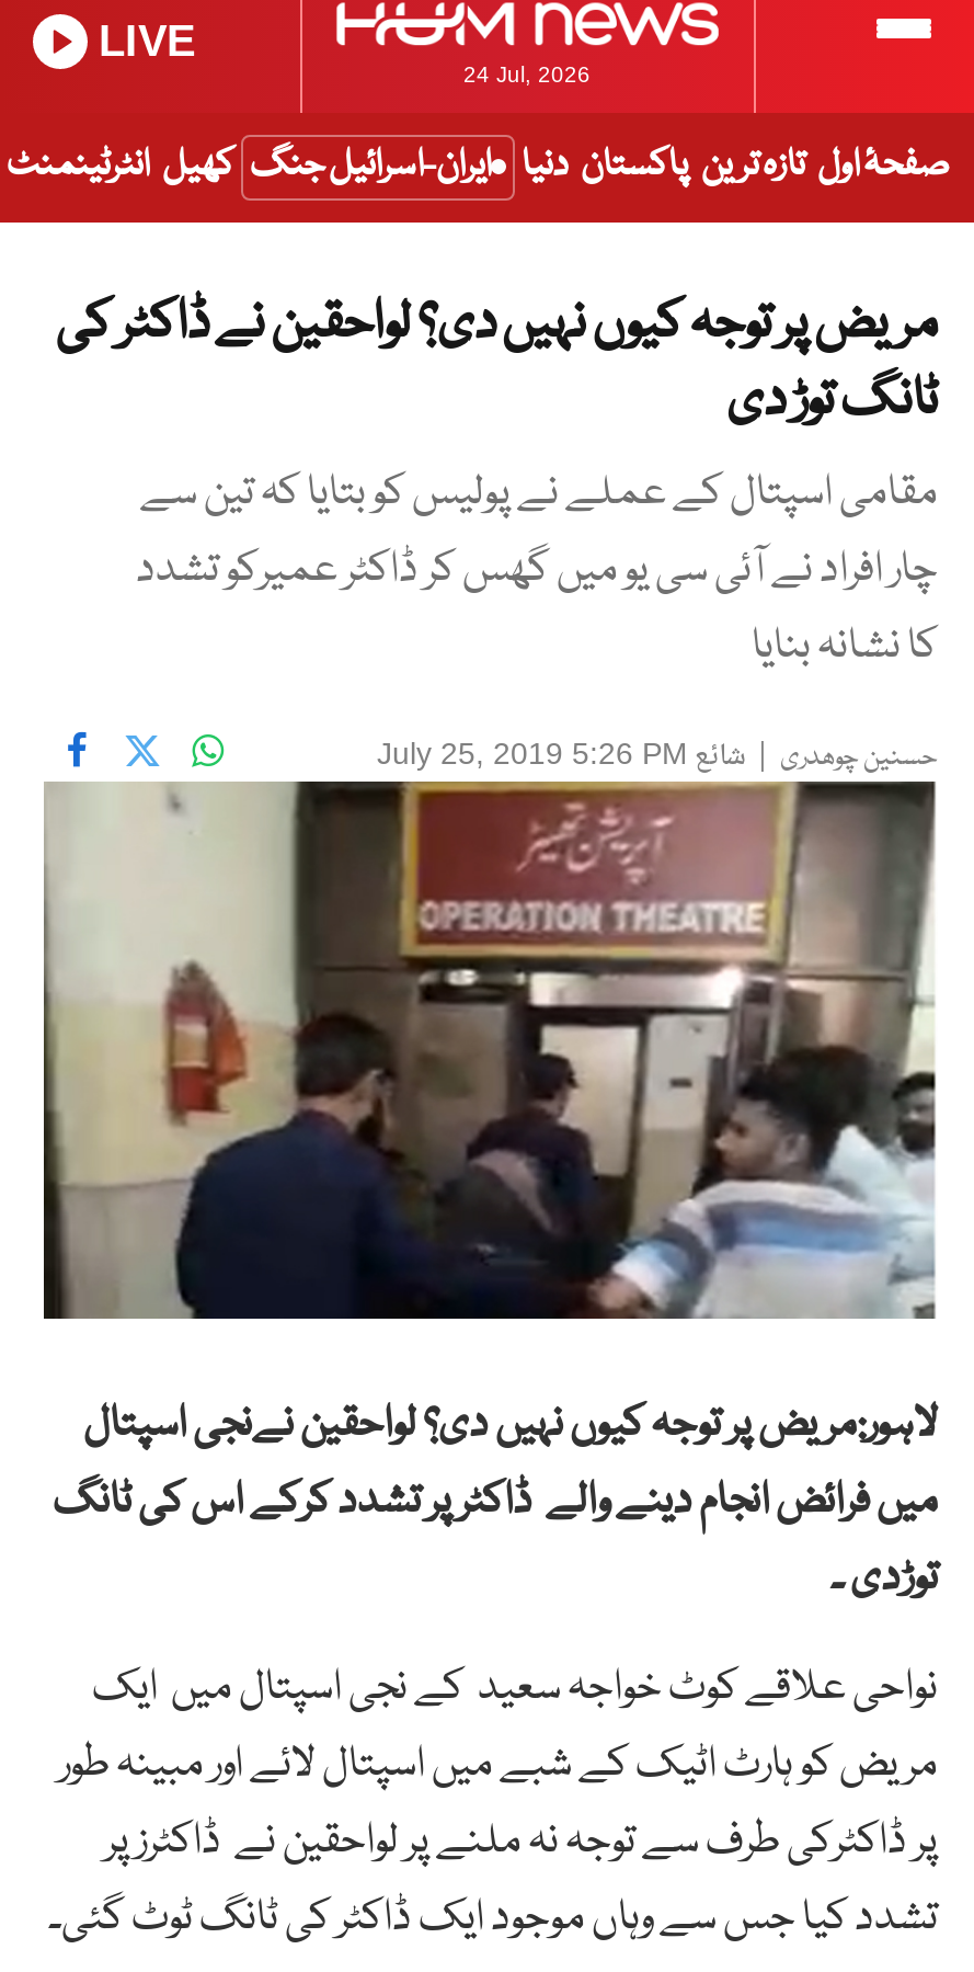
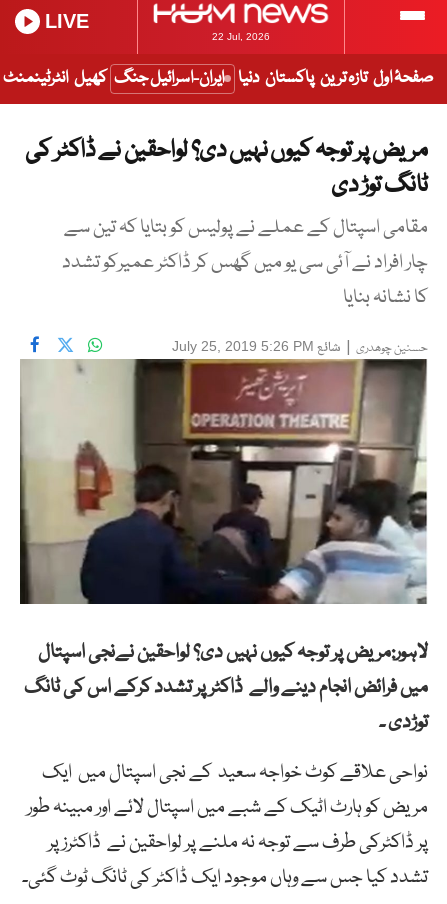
[463,62,591,87] 24 Jul, 2026 -> [211,31,269,42] 22 Jul, 2026

